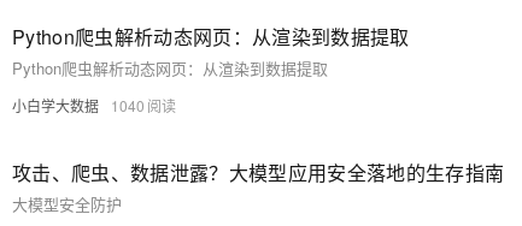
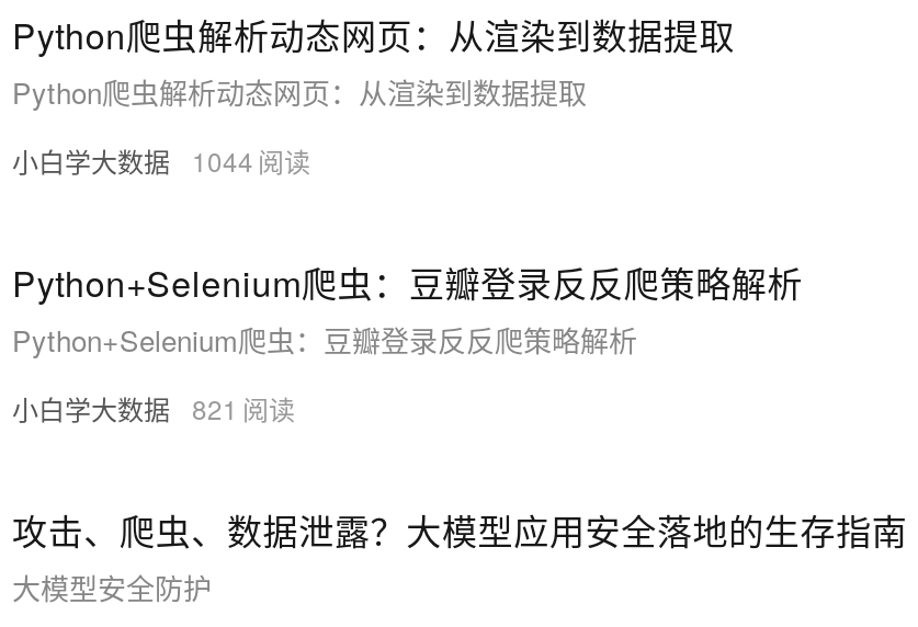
[12,95,145,116] 小白学大数据 1040 -> [12,142,803,427] 小白学大数据 1044 | Python+Selenium爬虫：豆瓣登录反反爬策略解析 | Python+Selenium爬虫：豆瓣登录反反爬策略解析 | 小白学大数据 821

